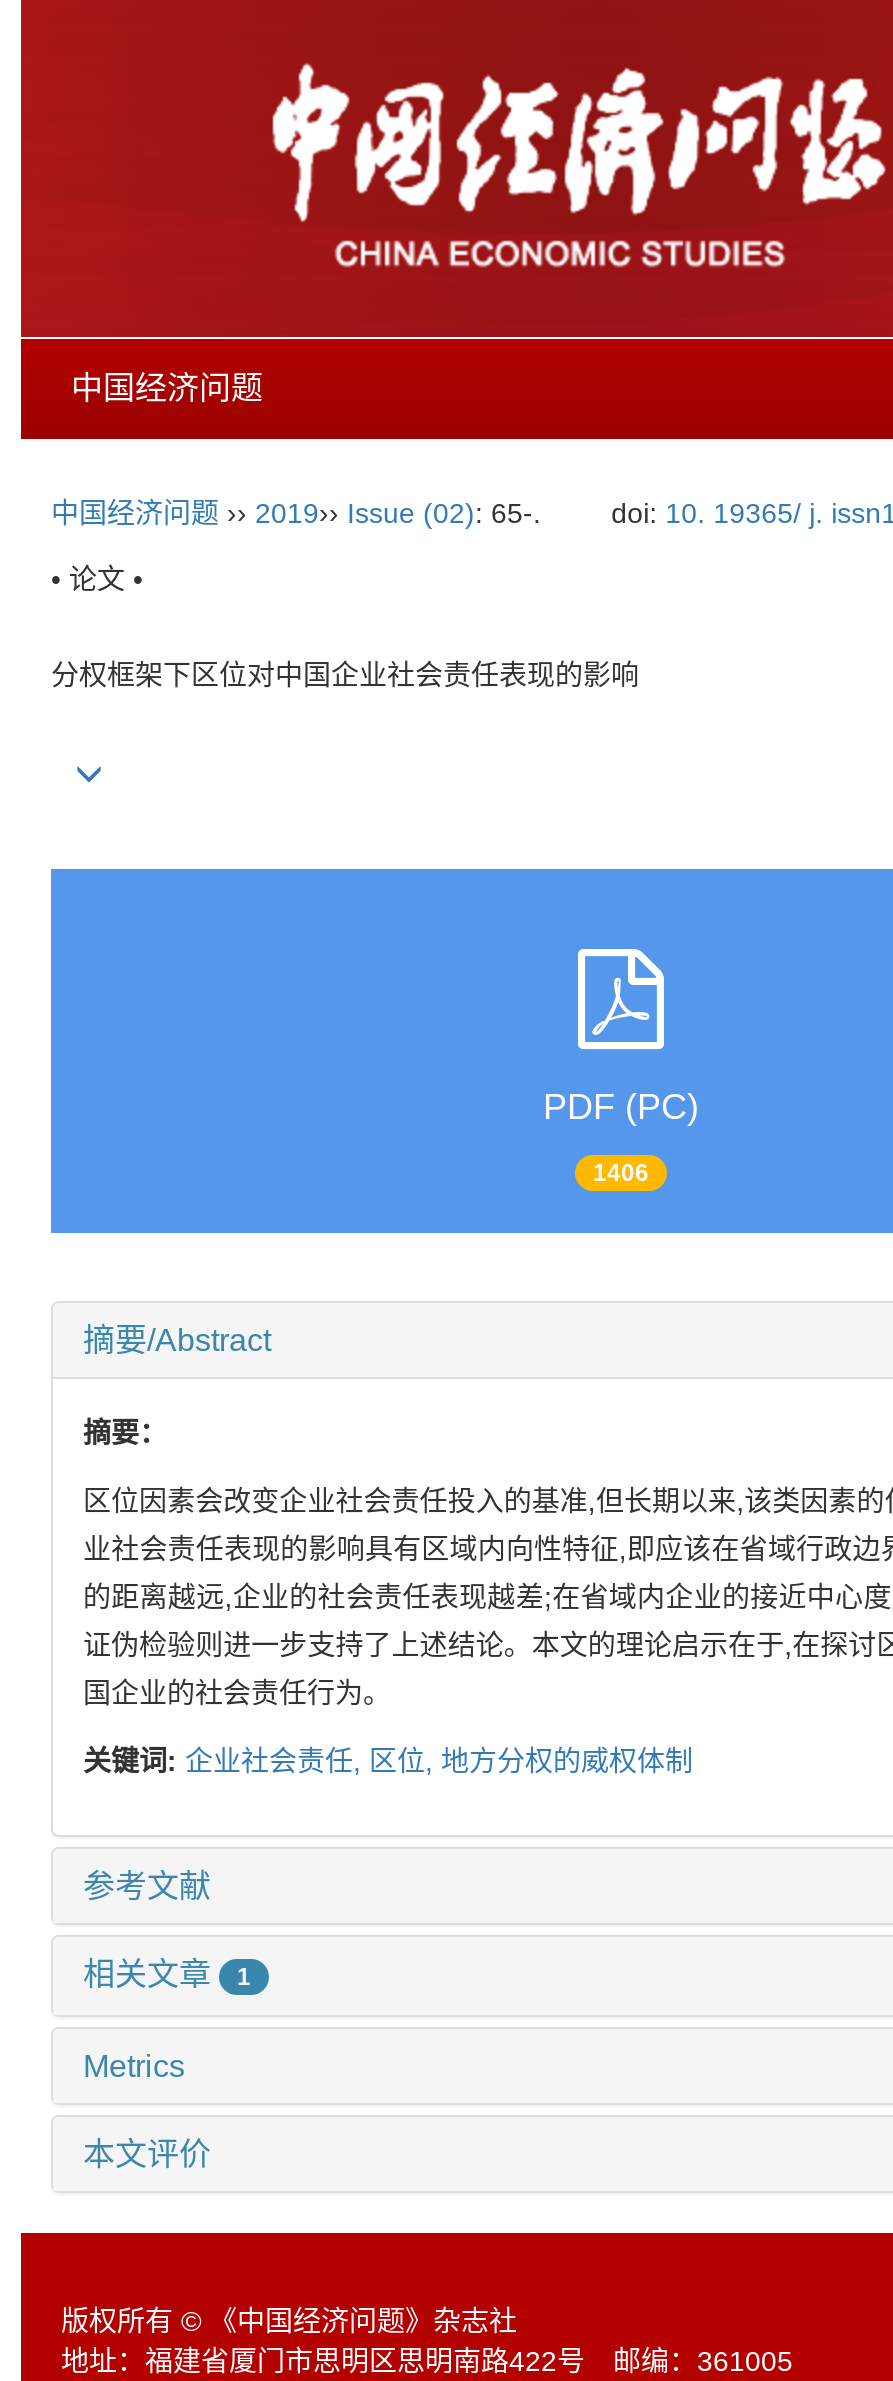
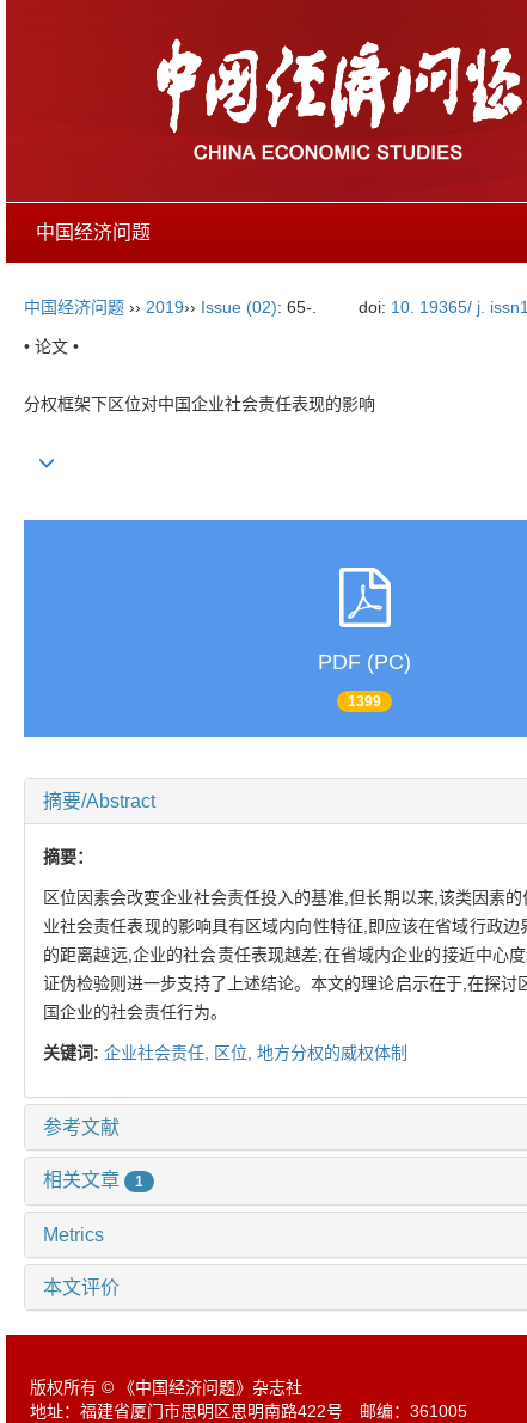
[593,1159,649,1187] 1406 -> [348,693,381,709] 1399

